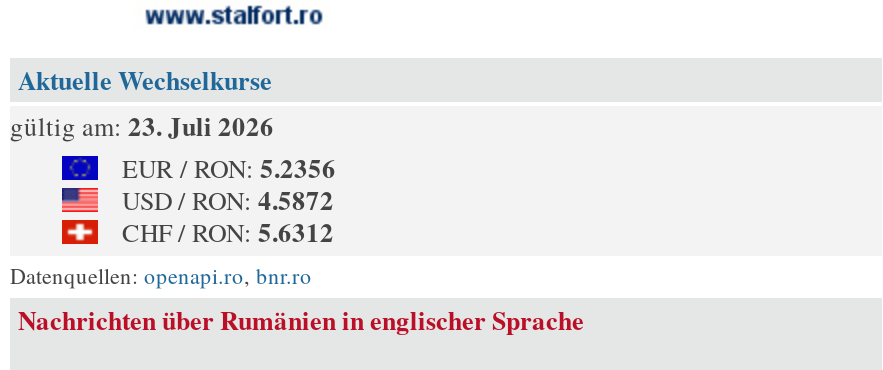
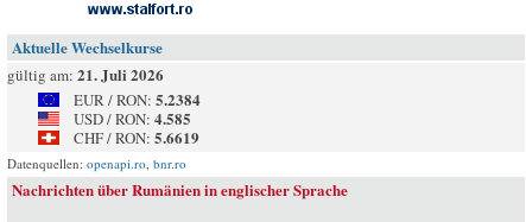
[10,106,274,144] gültig am: 23. Juli 2026 -> [7,63,164,85] gültig am: 21. Juli 2026
[122,148,336,186] EUR / RON: 5.2356 -> [74,88,201,110] EUR / RON: 5.2384
[122,180,334,218] USD / RON: 4.5872 -> [74,107,191,129] USD / RON: 4.585
[122,212,334,250] CHF / RON: 5.6312 -> [74,126,199,148] CHF / RON: 5.6619

